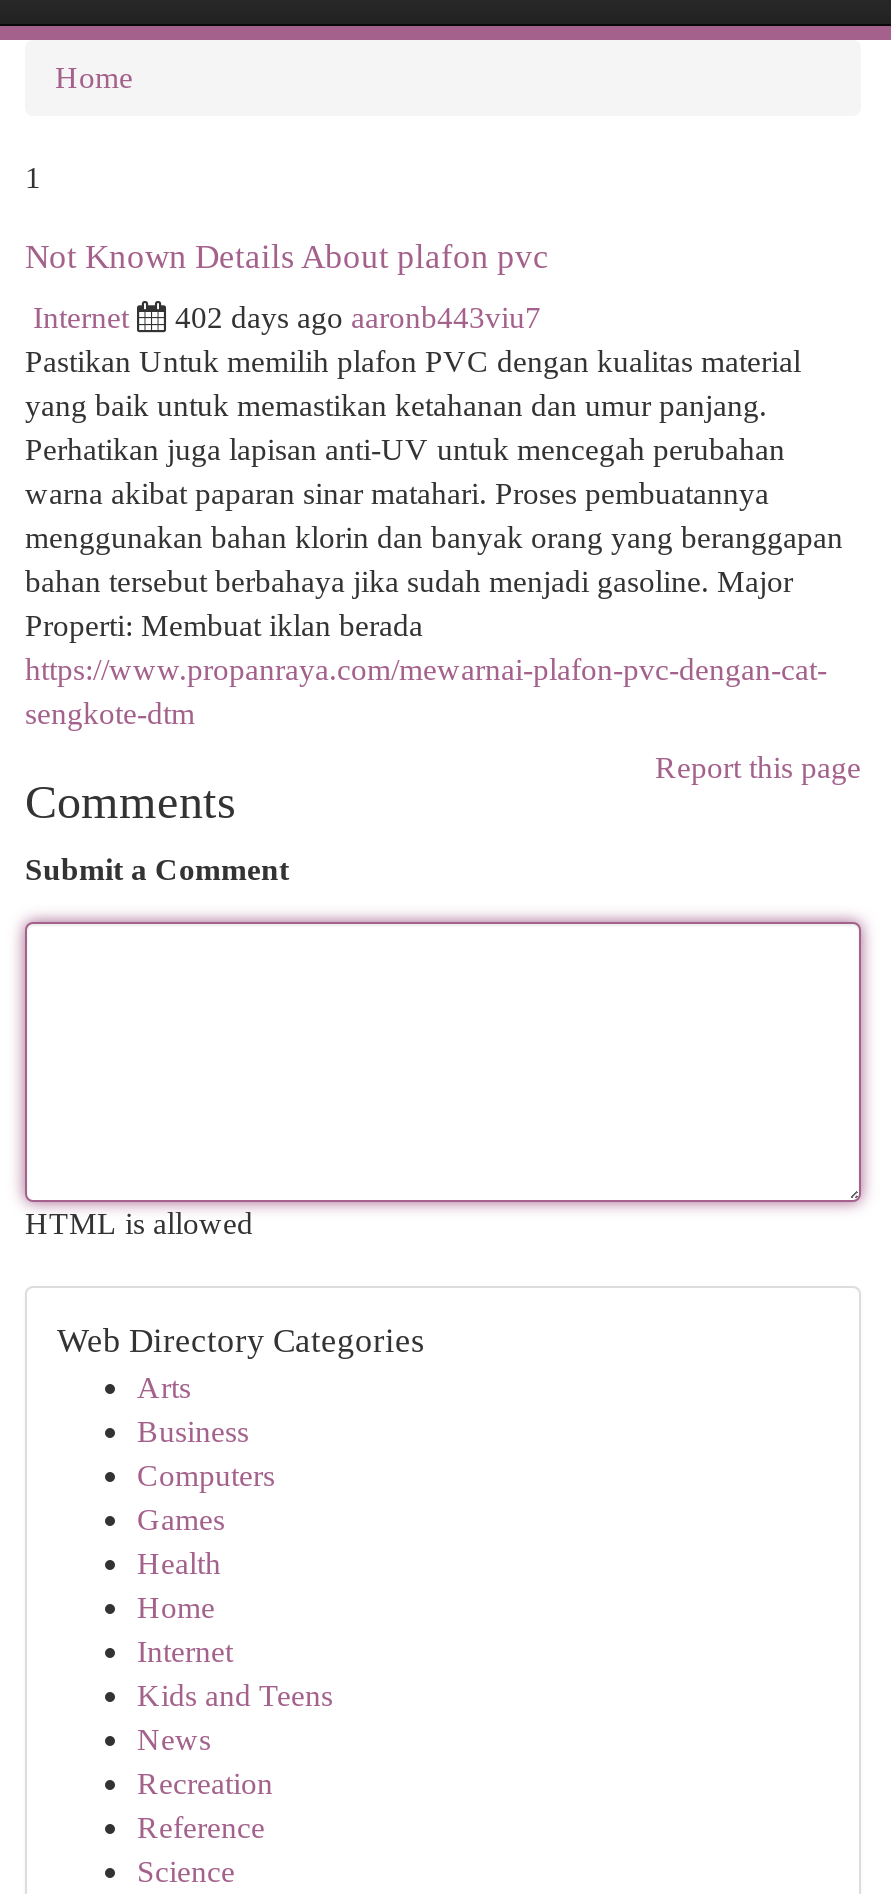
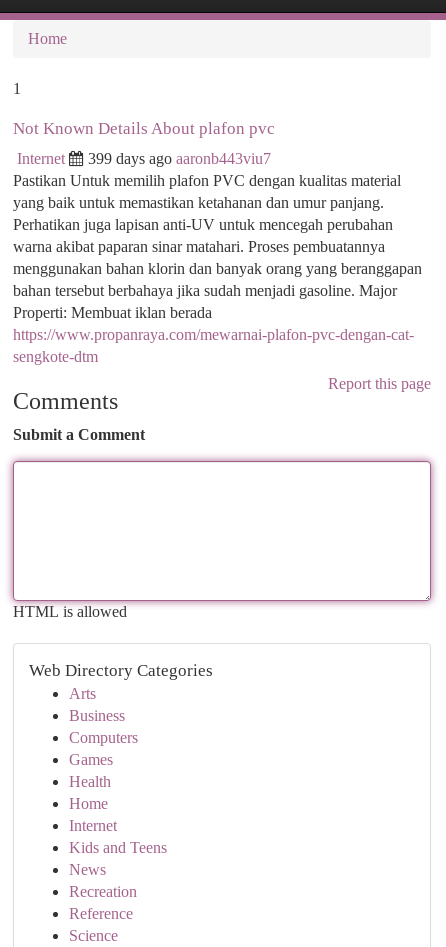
[175,300,541,334] 402 days ago aaronb443viu7 -> [88,150,271,167] 399 days ago aaronb443viu7

